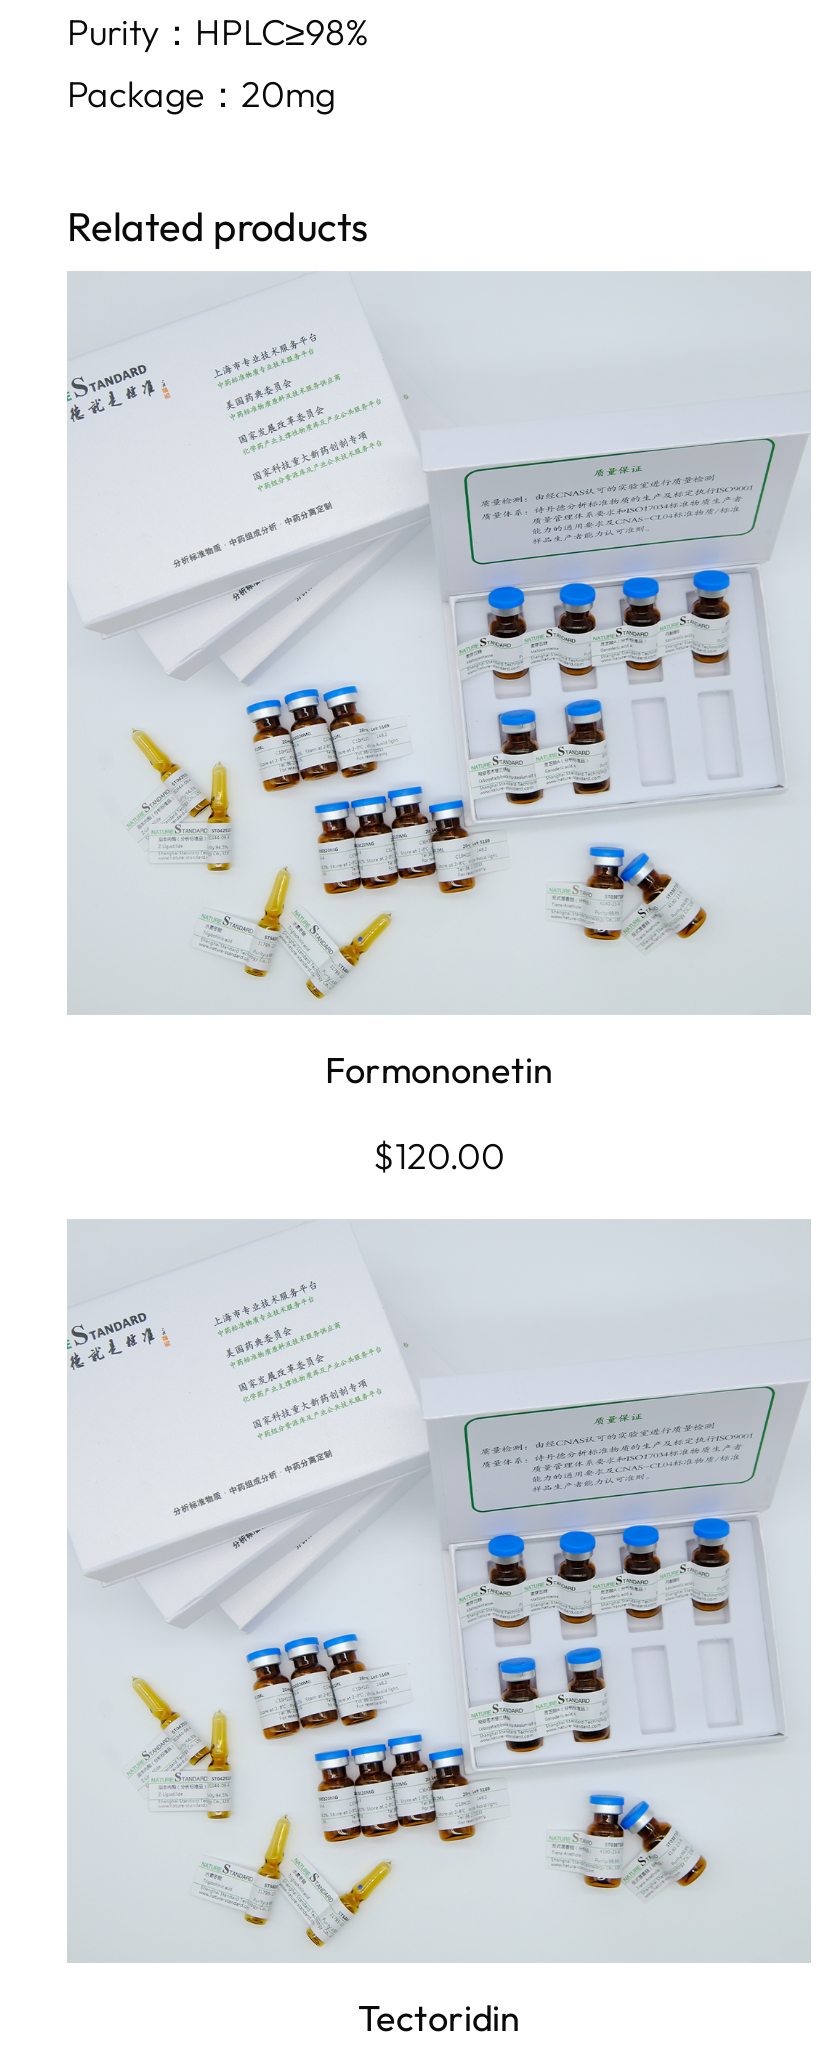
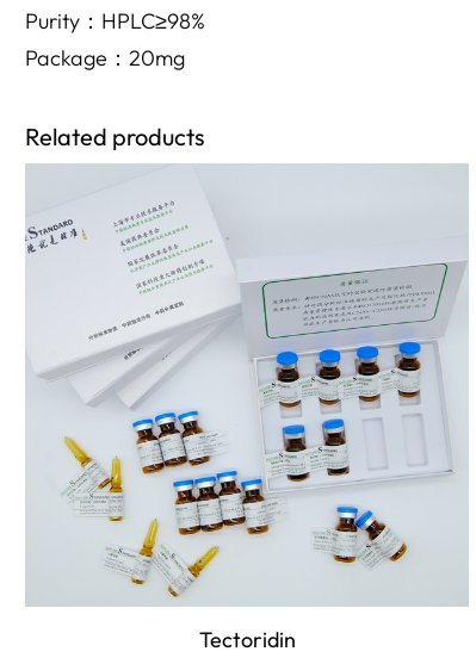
[325,1046,553,1178] Formononetin | $120.00 -> none

